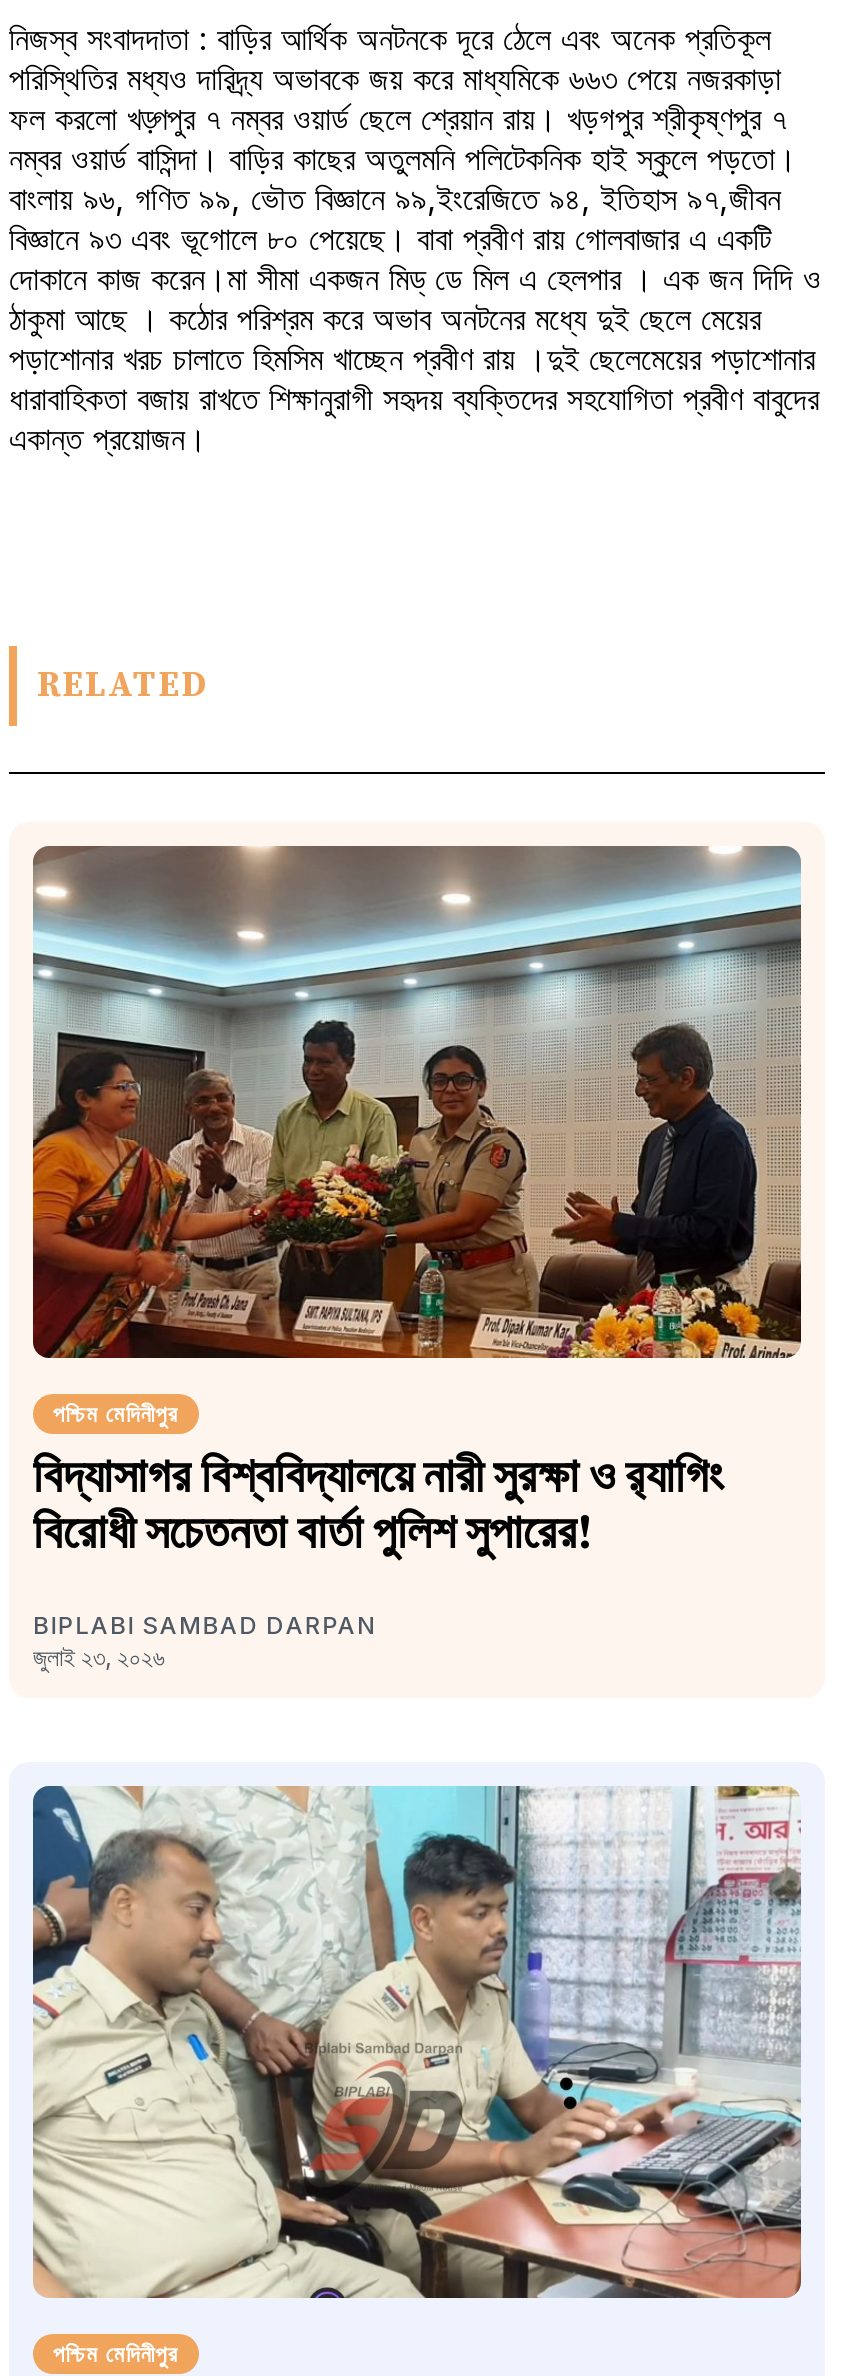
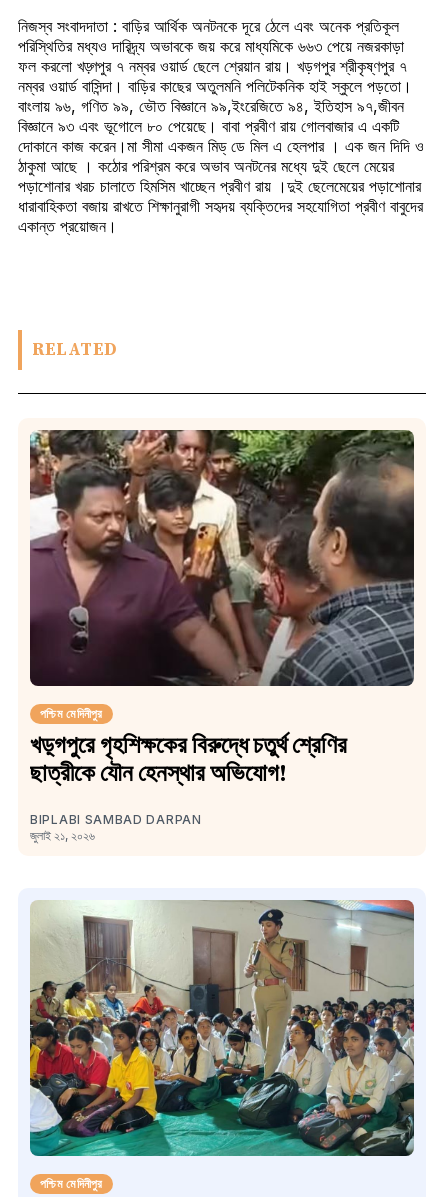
[33,846,803,1360] [image] -> [29,429,415,687] [image]
[33,1448,723,1564] বিদ্যাসাগর বিশ্ববিদ্যালয়ে নারী সুরক্ষা ও র‍্যাগিং | বিরোধী সচেতনতা বার্তা পুলিশ সুপারের! -> [30,731,347,789] খড়্গপুরে গৃহশিক্ষকের বিরুদ্ধে চতুর্থ শ্রেণির | ছাত্রীকে যৌন হেনস্থার অভিযোগ!
[33,1642,165,1672] জুলাই ২৩, ২০২৬ -> [30,828,95,843] জুলাই ২১, ২০২৬
[31,1784,803,2300] [image] -> [29,899,415,1157] [image]

